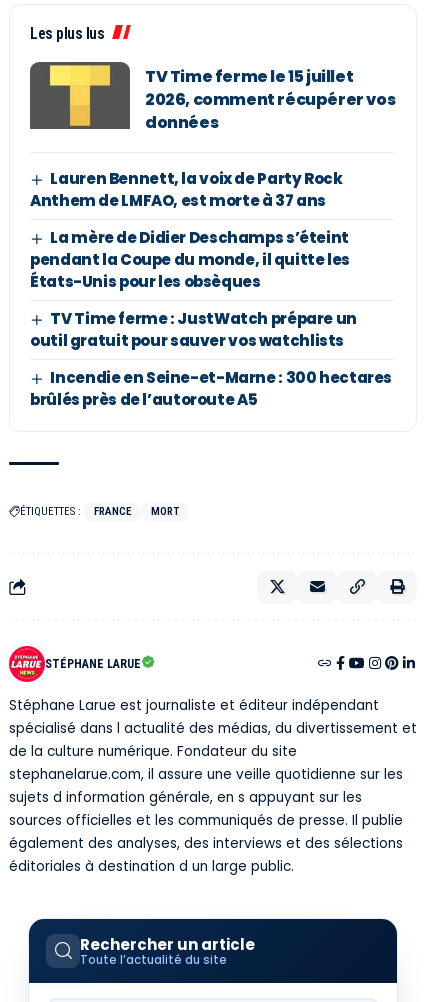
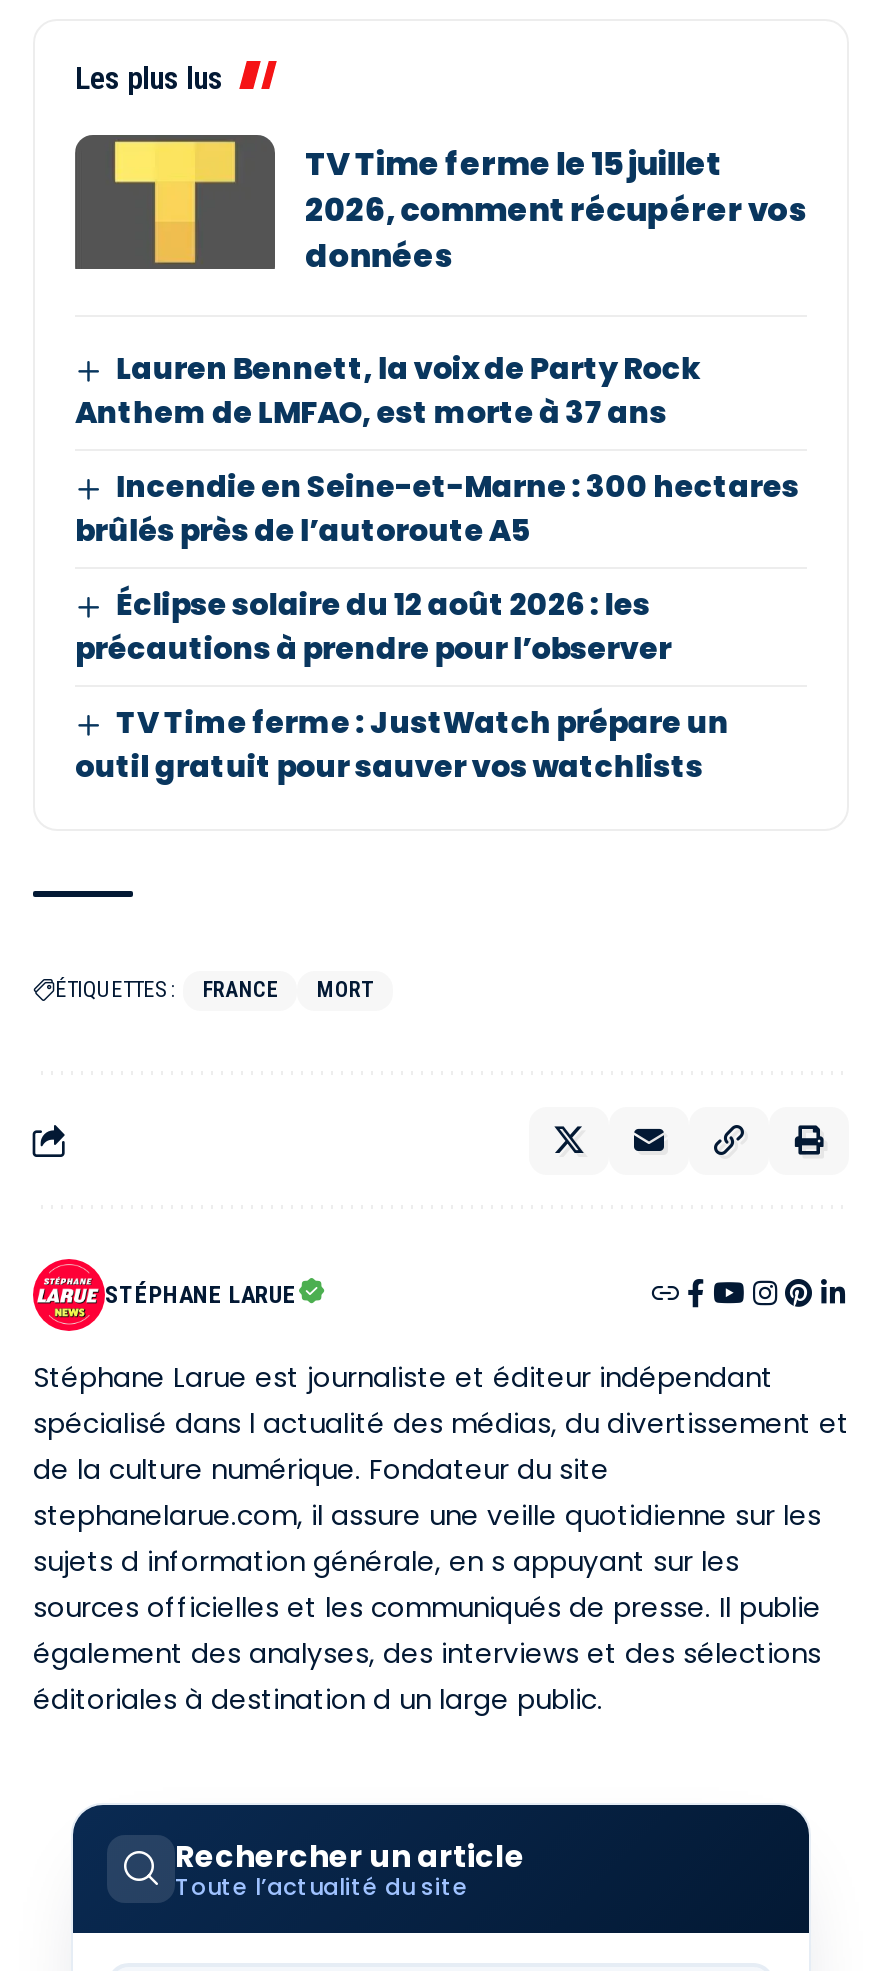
[30,227,350,292] La mère de Didier Deschamps s’éteint | pendant la Coupe du monde, il quitte les | États-Unis pour les obsèques -> [75,584,671,670] Éclipse solaire du 12 août 2026 : les | précautions à prendre pour l’observer
moved [30,308,357,351] -> [75,702,729,788]: TV Time ferme : JustWatch prépare un | outil gratuit pour sauver vos watchlists
moved [30,367,392,410] -> [75,466,799,552]: Incendie en Seine-et-Marne : 300 hectares | brûlés près de l’autoroute A5

